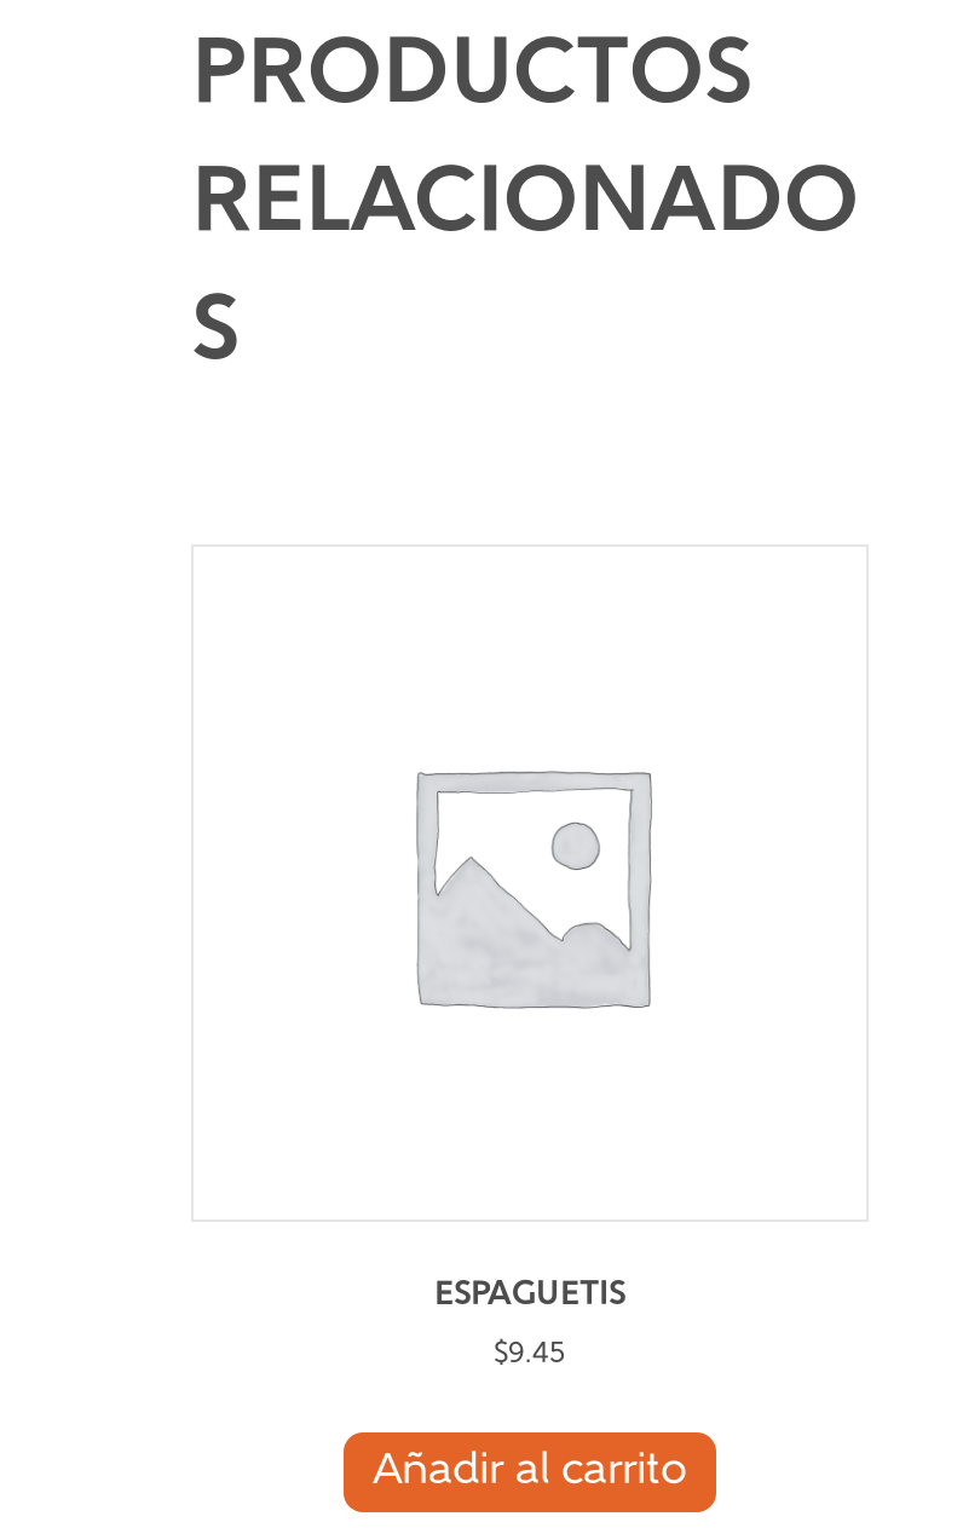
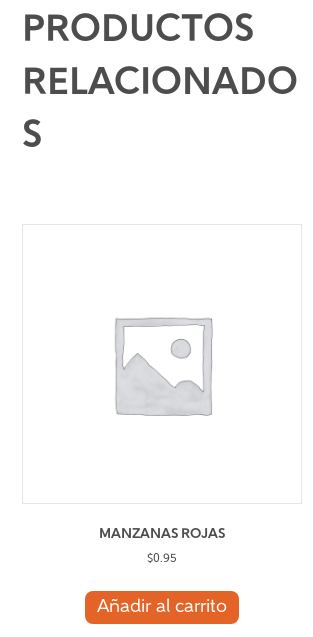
[434,1276,625,1313] ESPAGUETIS -> [99,526,225,541] MANZANAS ROJAS
[494,1339,566,1368] $9.45 -> [147,552,177,564] $0.95

